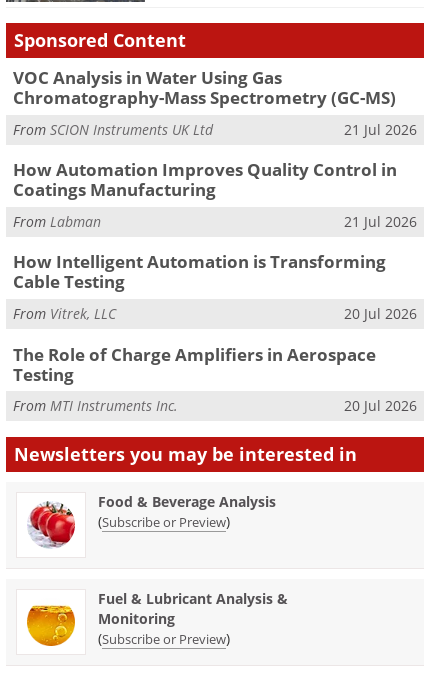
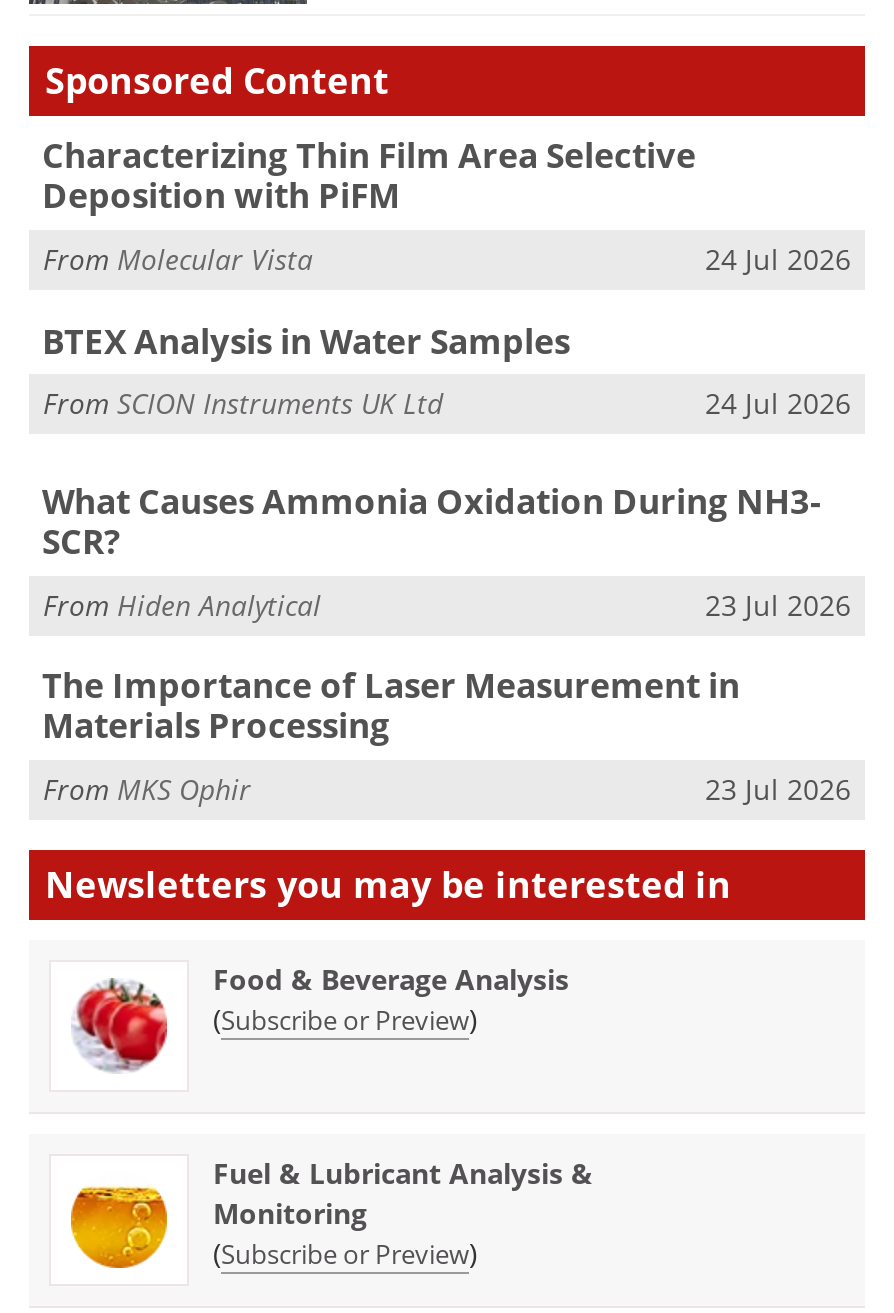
[12,66,395,109] VOC Analysis in Water Using Gas | Chromatography-Mass Spectrometry (GC-MS) -> [42,133,851,363] Characterizing Thin Film Area Selective | Deposition with PiFM | From Molecular Vista | 24 Jul 2026 | BTEX Analysis in Water Samples
[12,120,417,415] 21 Jul 2026 | How Automation Improves Quality Control in | Coatings Manufacturing | From Labman | 21 Jul 2026 | How Intelligent Automation is Transforming | Cable Testing | From Vitrek, LLC | 20 Jul 2026 | The Role of Charge Amplifiers in Aerospace | Testing | From MTI Instruments Inc. | 20 Jul 2026 -> [42,384,851,807] 24 Jul 2026 | What Causes Ammonia Oxidation During NH3- | SCR? | From Hiden Analytical | 23 Jul 2026 | The Importance of Laser Measurement in | Materials Processing | From MKS Ophir | 23 Jul 2026
moved [13,120,213,139] -> [43,384,443,422]: From SCION Instruments UK Ltd

